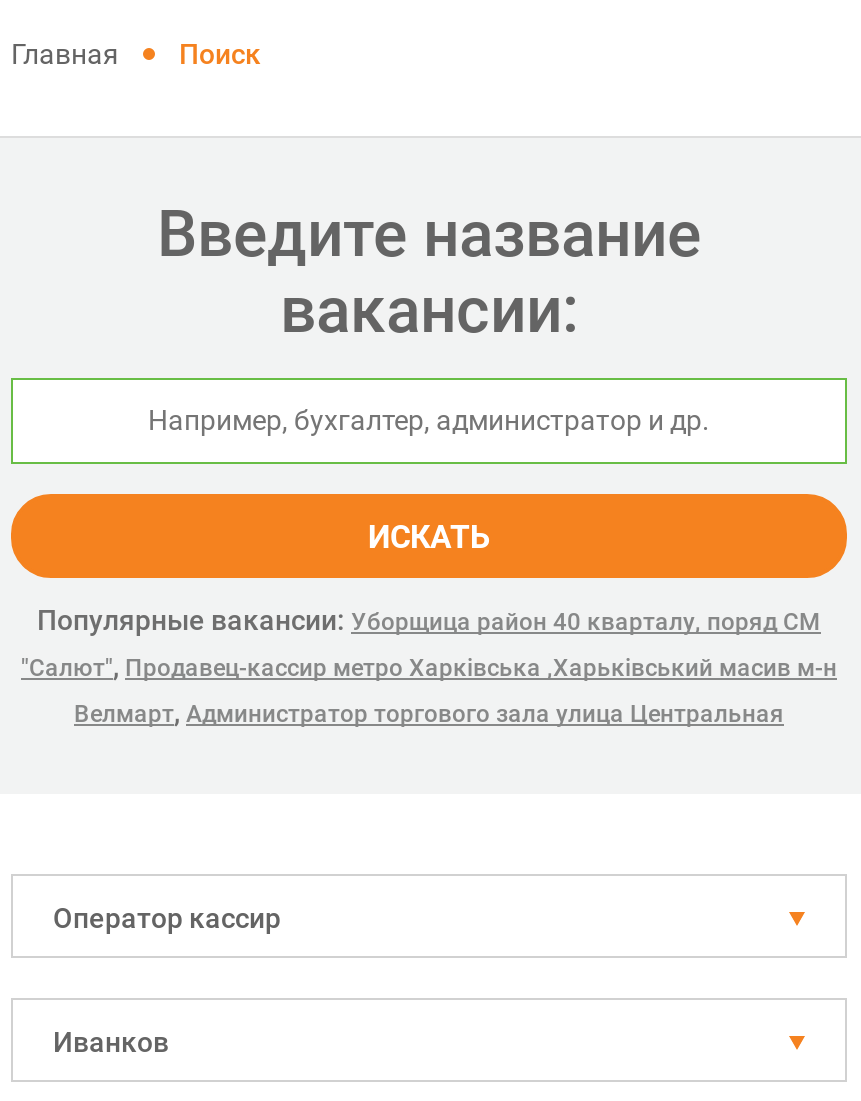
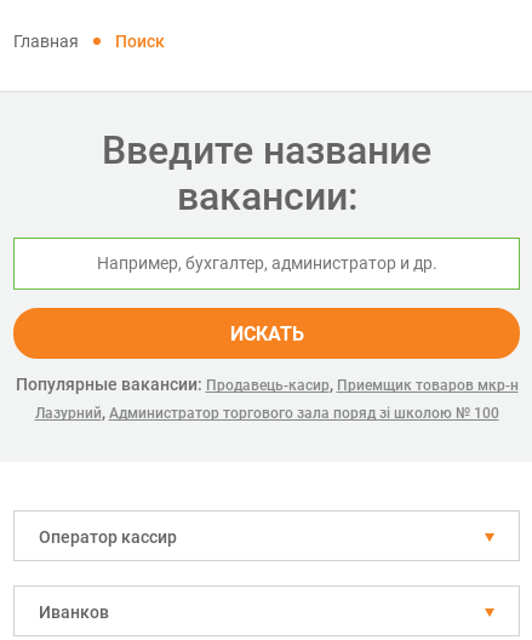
[21,604,837,728] Популярные вакансии: Уборщица район 40 кварталу, поряд СМ | "Салют", Продавец-кассир метро Харківська ,Харьківський масив м-н | Велмарт, Администратор торгового зала улица Центральная -> [15,375,518,422] Популярные вакансии: Продавець-касир, Приемщик товаров мкр-н | Лазурний, Администратор торгового зала поряд зі школою № 100

